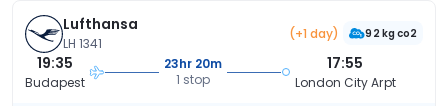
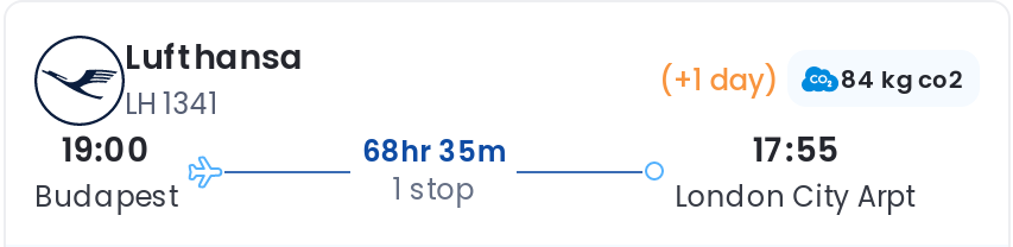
[289,25,417,42] (+1 day) 92 kg co2 -> [659,60,965,100] (+1 day) 84 kg co2
[37,53,73,73] 19:35 -> [61,126,152,174] 19:00
[164,55,222,72] 23hr 20m -> [362,131,505,171] 68hr 35m

